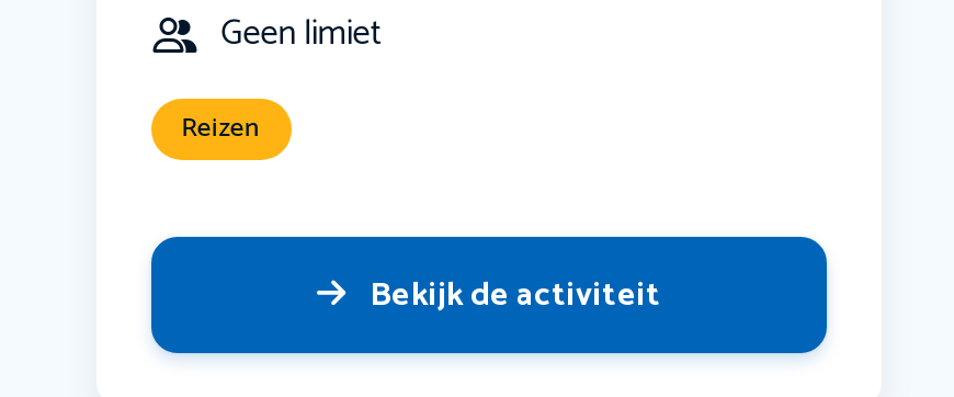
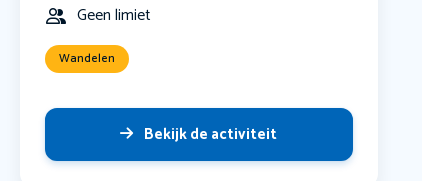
[182,108,261,150] Reizen -> [59,49,115,68] Wandelen

